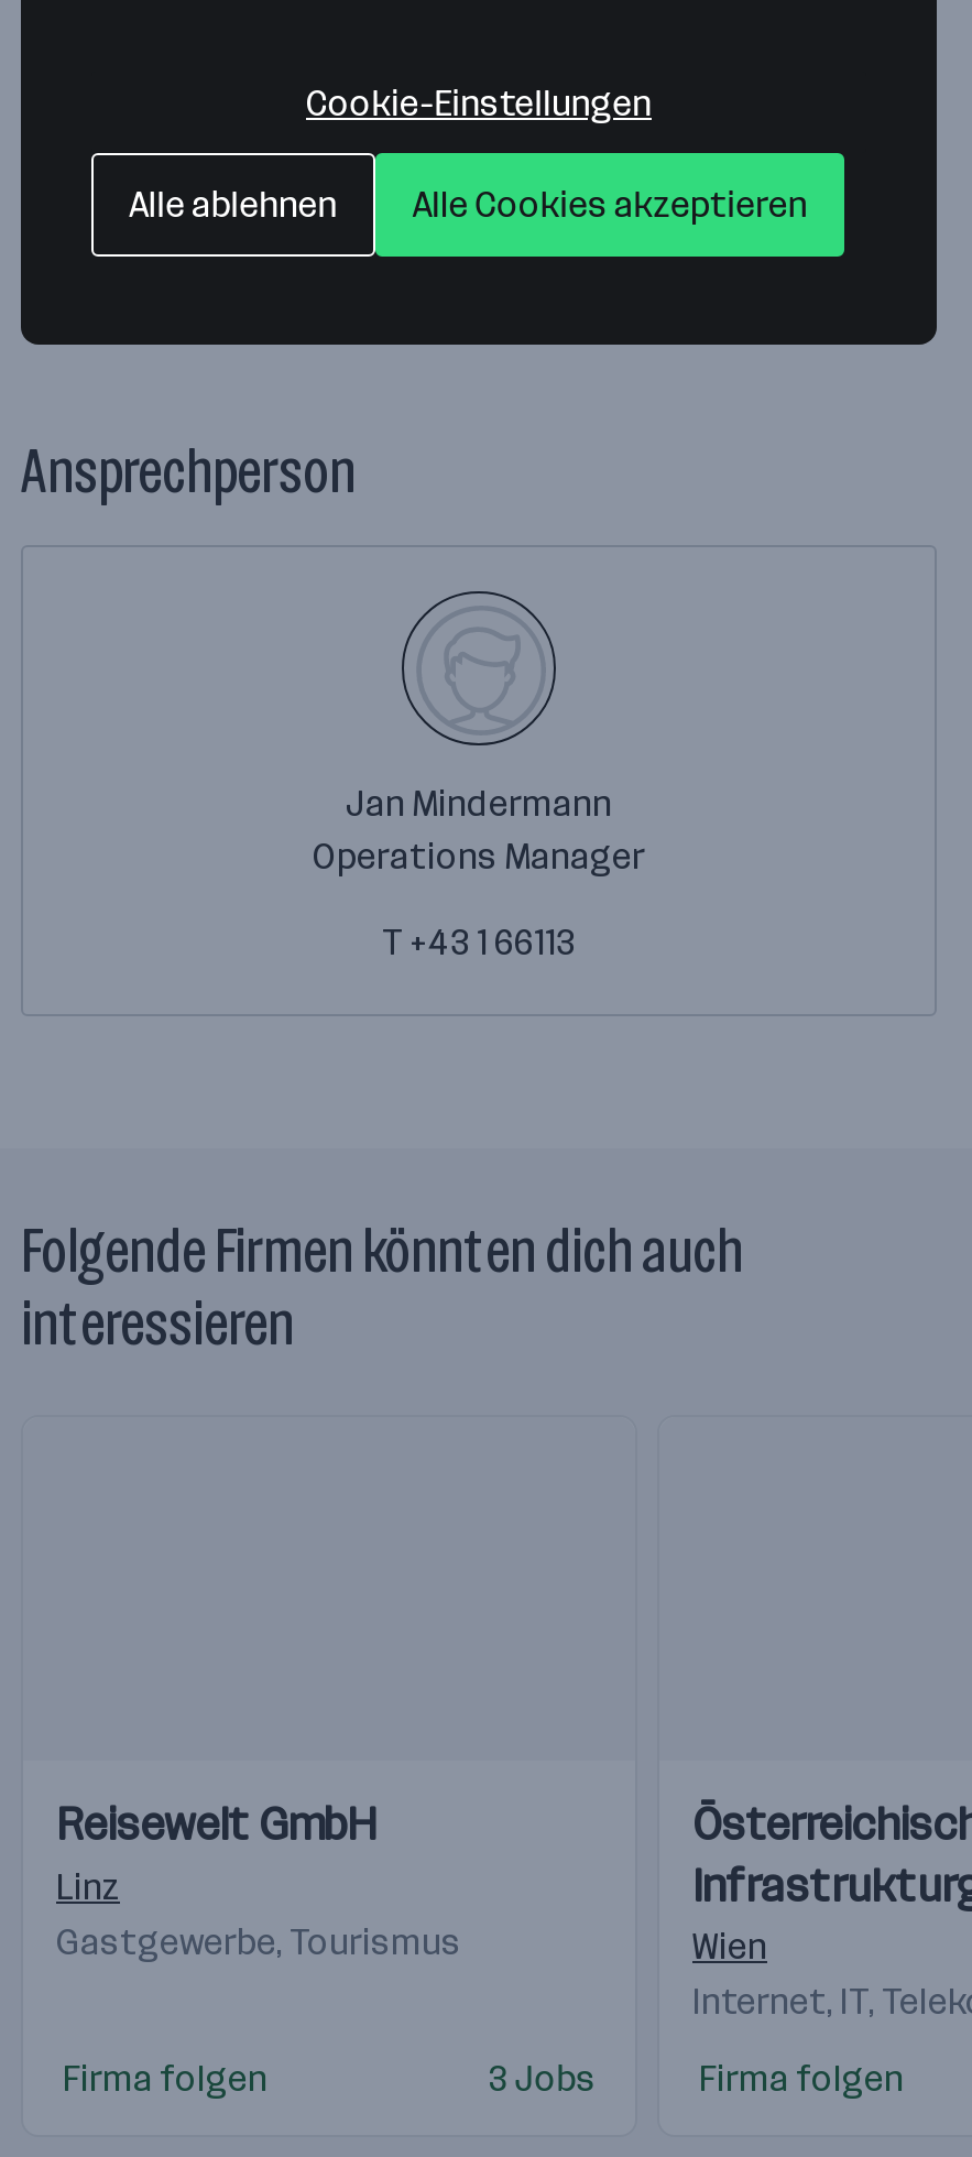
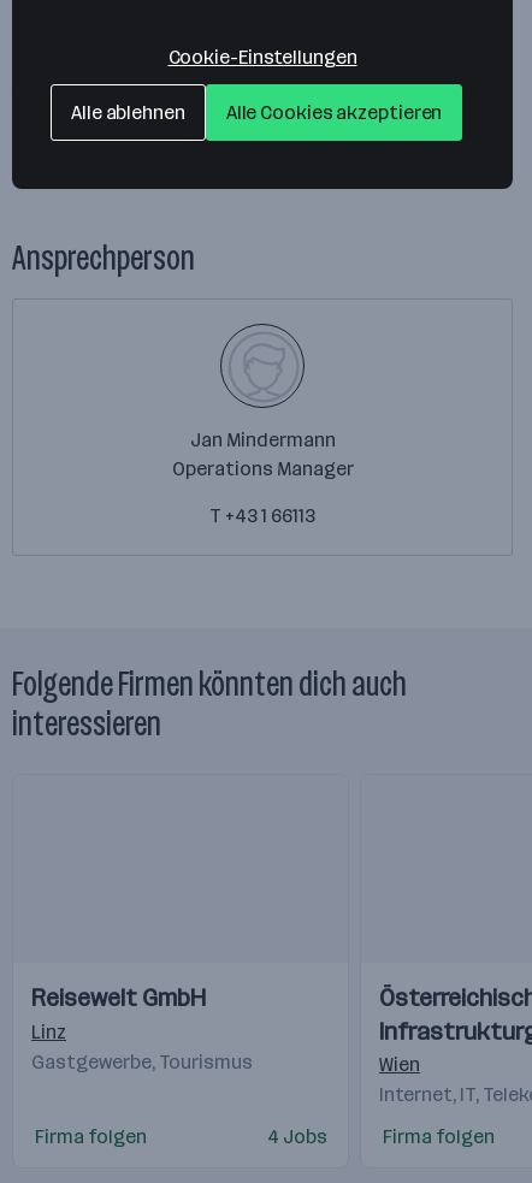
[488,2059,596,2101] 3 Jobs -> [267,1126,327,1149] 4 Jobs

